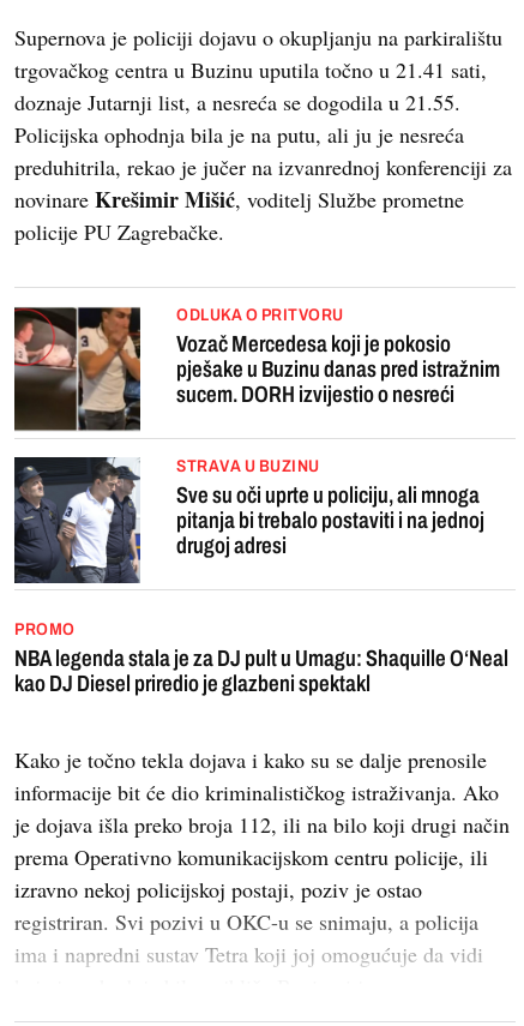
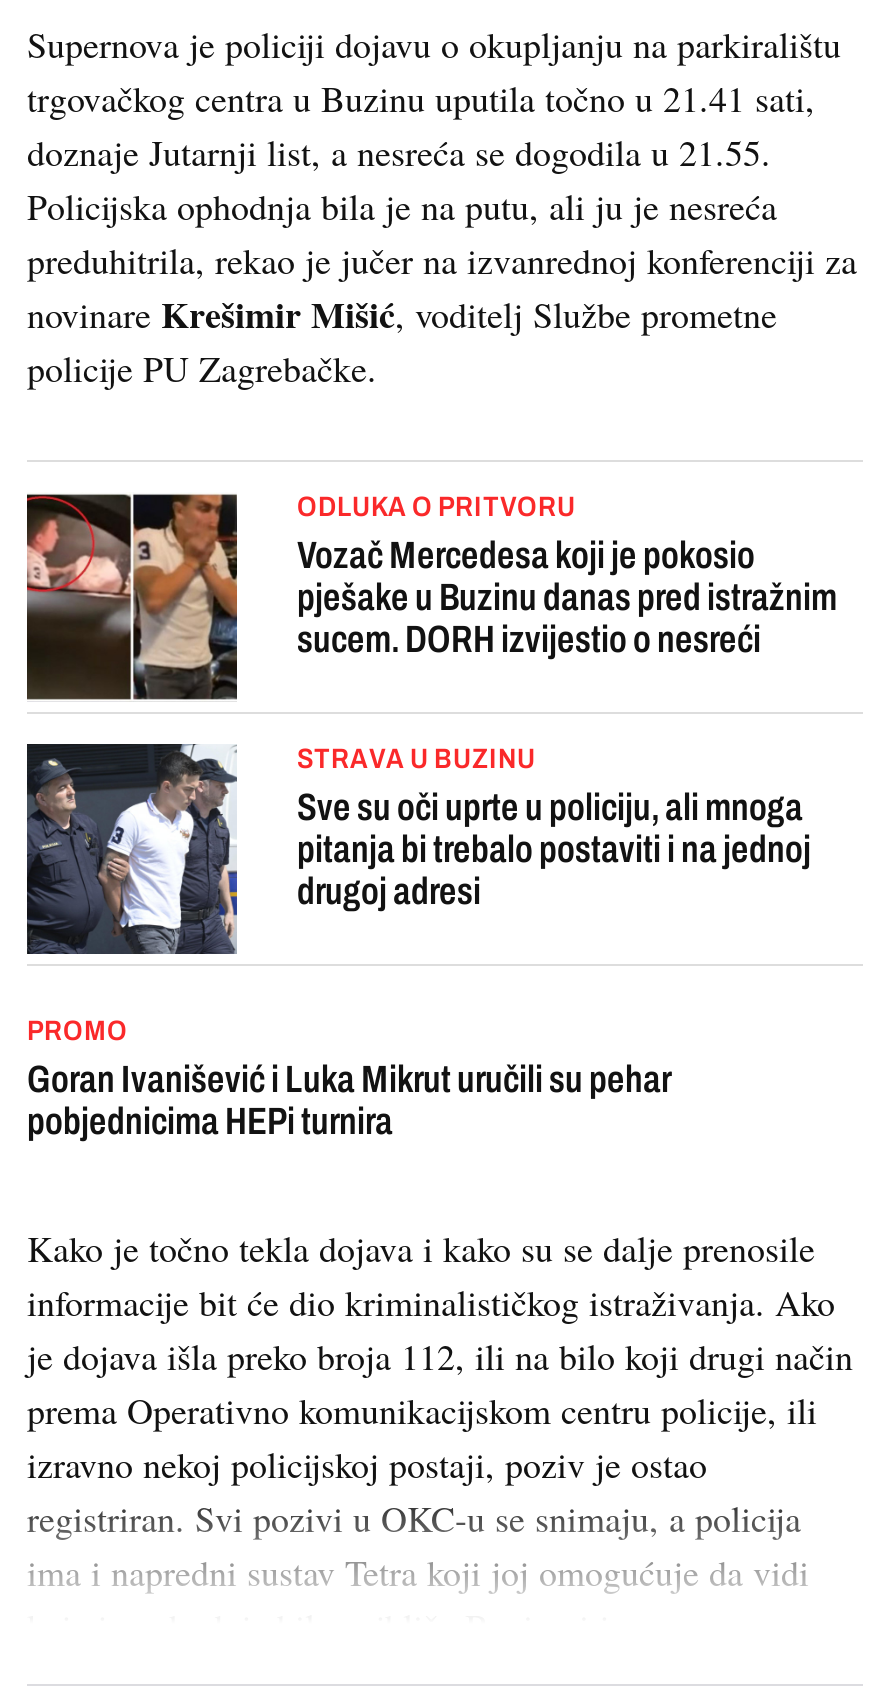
[14,646,508,696] NBA legenda stala je za DJ pult u Umagu: Shaquille O‘Neal | kao DJ Diesel priredio je glazbeni spektakl -> [27,1058,671,1142] Goran Ivanišević i Luka Mikrut uručili su pehar | pobjednicima HEPi turnira

